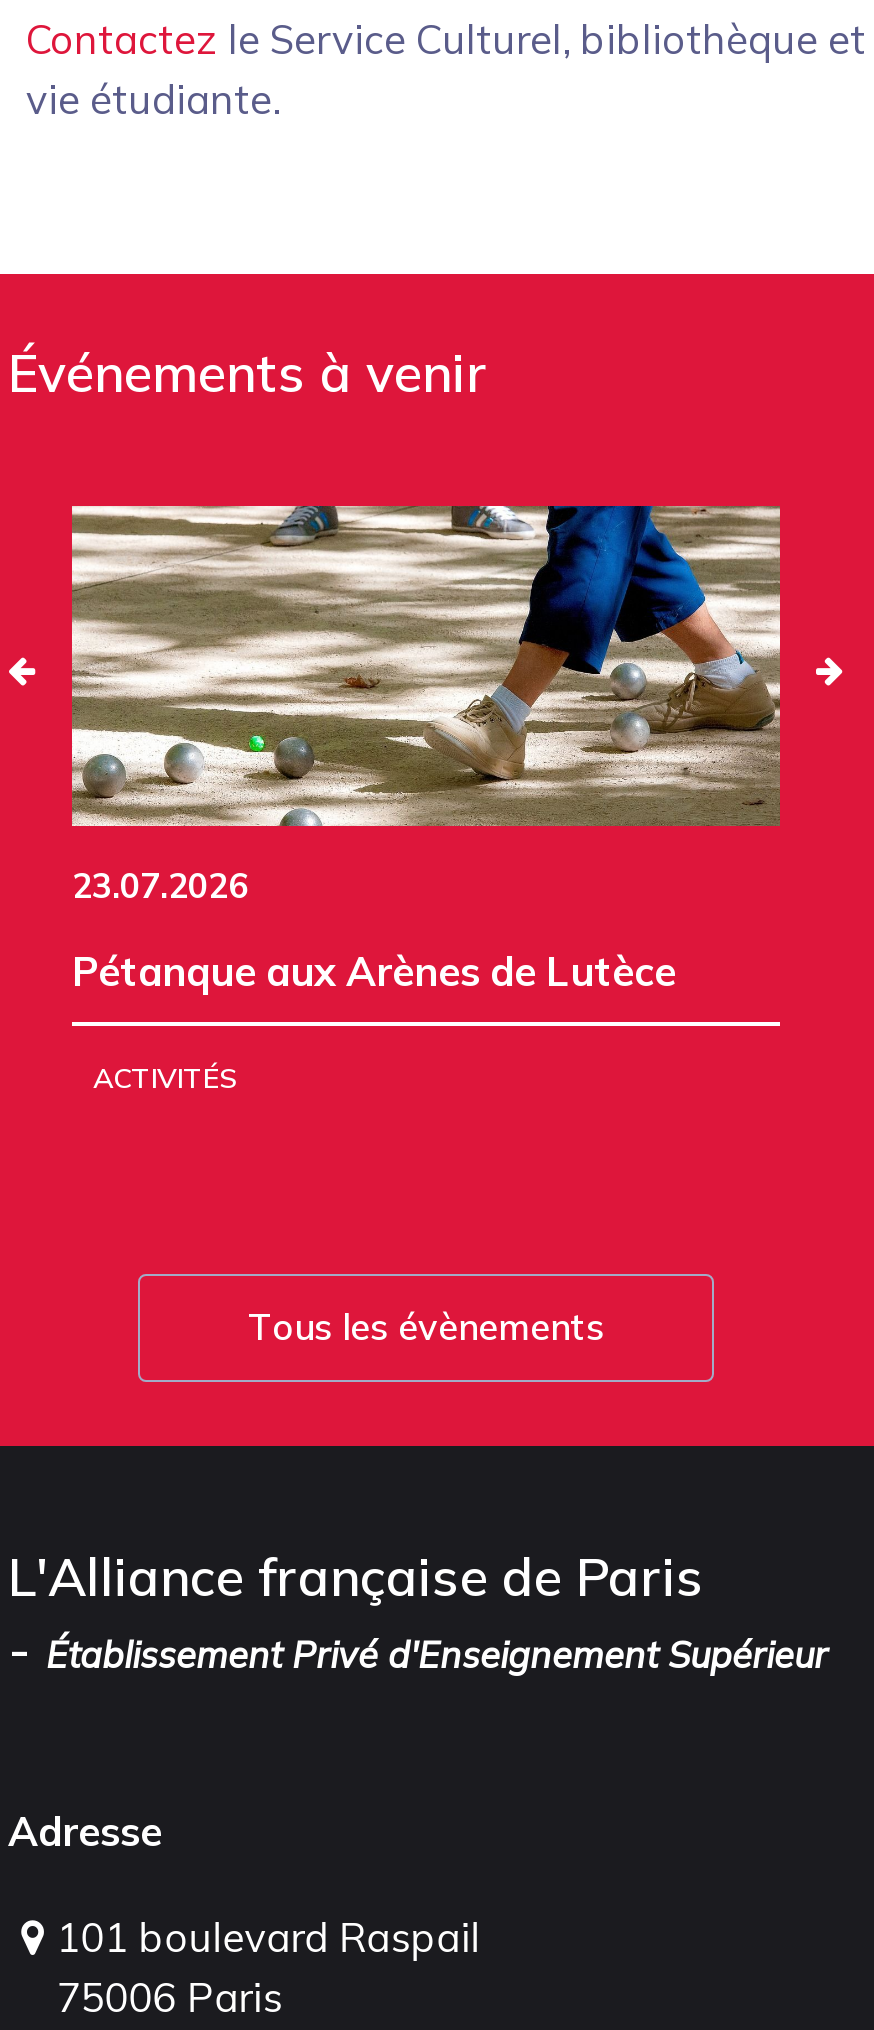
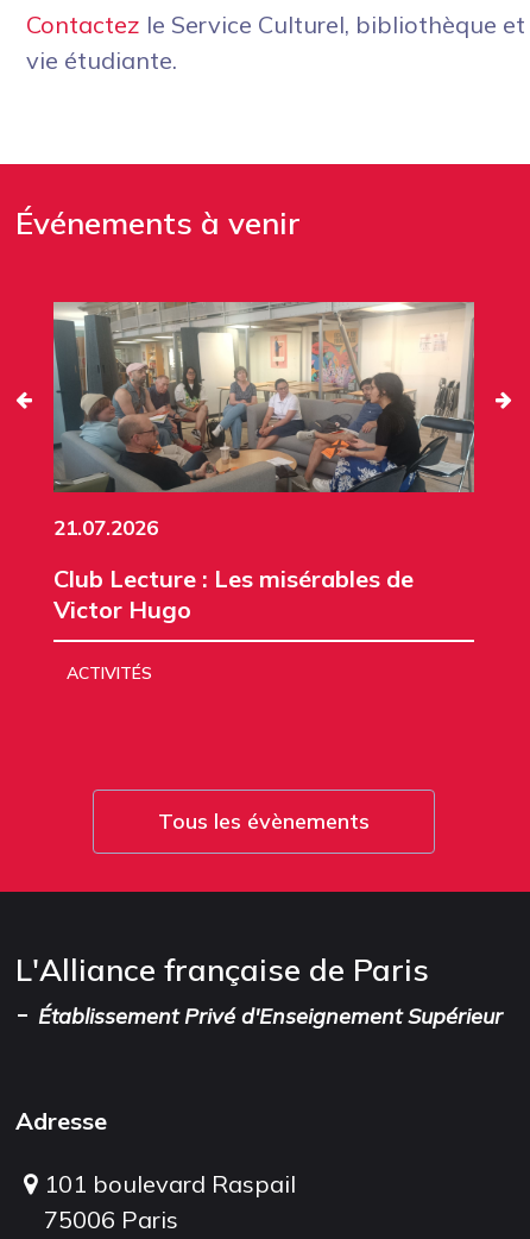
[70,504,782,905] [image] | 23.07.2026 -> [52,301,475,539] [image] | 21.07.2026
[72,945,676,995] Pétanque aux Arènes de Lutèce -> [53,563,414,624] Club Lecture : Les misérables de | Victor Hugo

